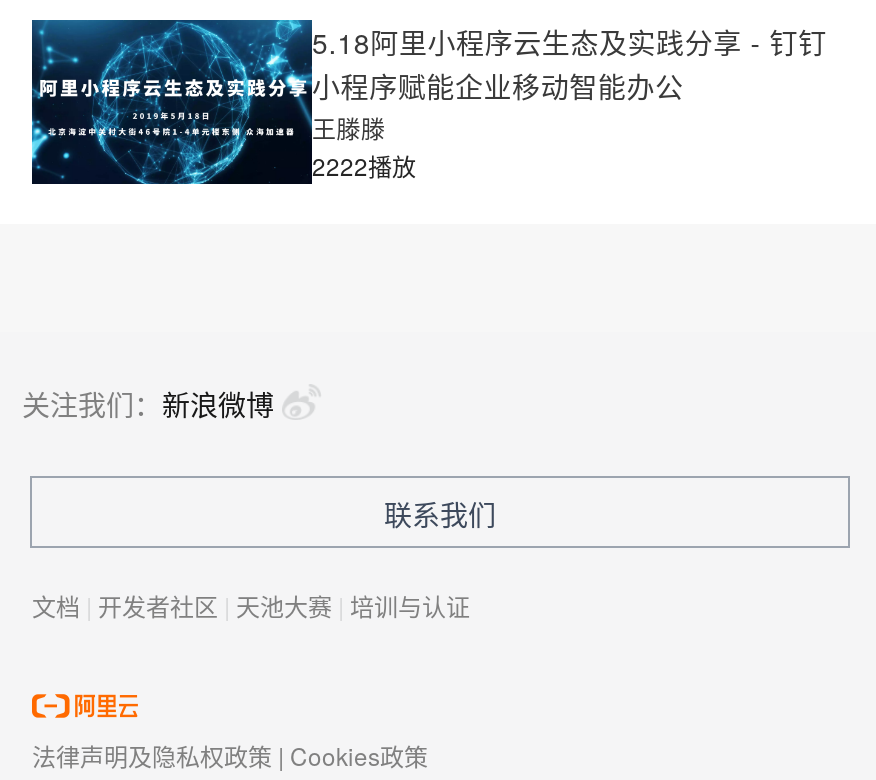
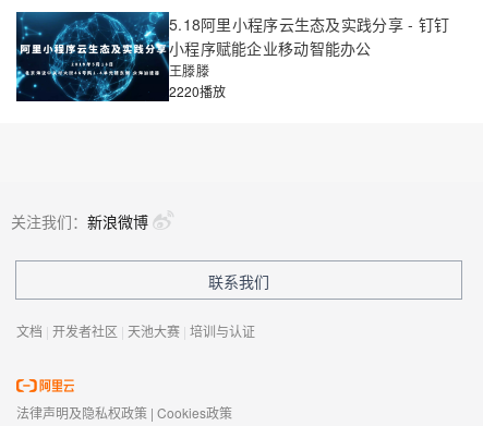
[312,148,416,182] 2222播放 -> [169,82,226,100] 2220播放

